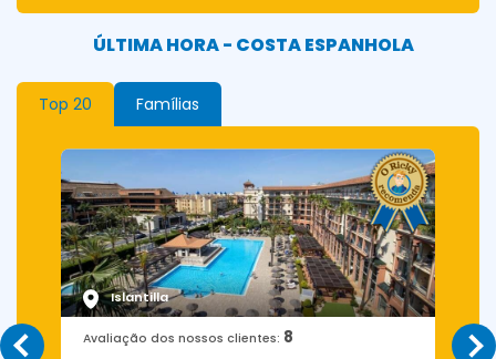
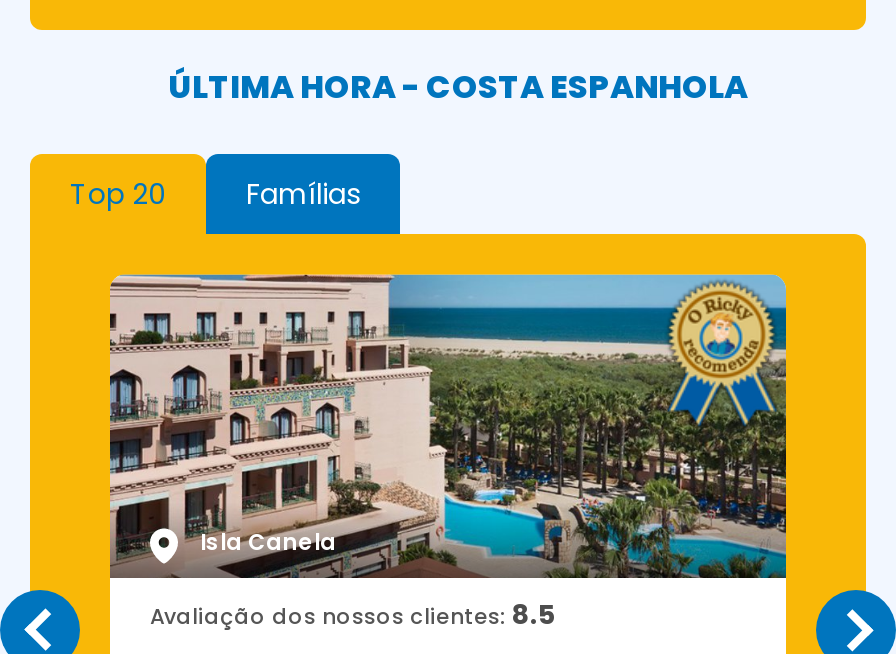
[60,148,436,317] [image] | Islantilla -> [108,274,788,578] [image] | Isla Canela
[83,327,293,348] Avaliação dos nossos clientes: 8 -> [150,597,556,635] Avaliação dos nossos clientes: 8.5

